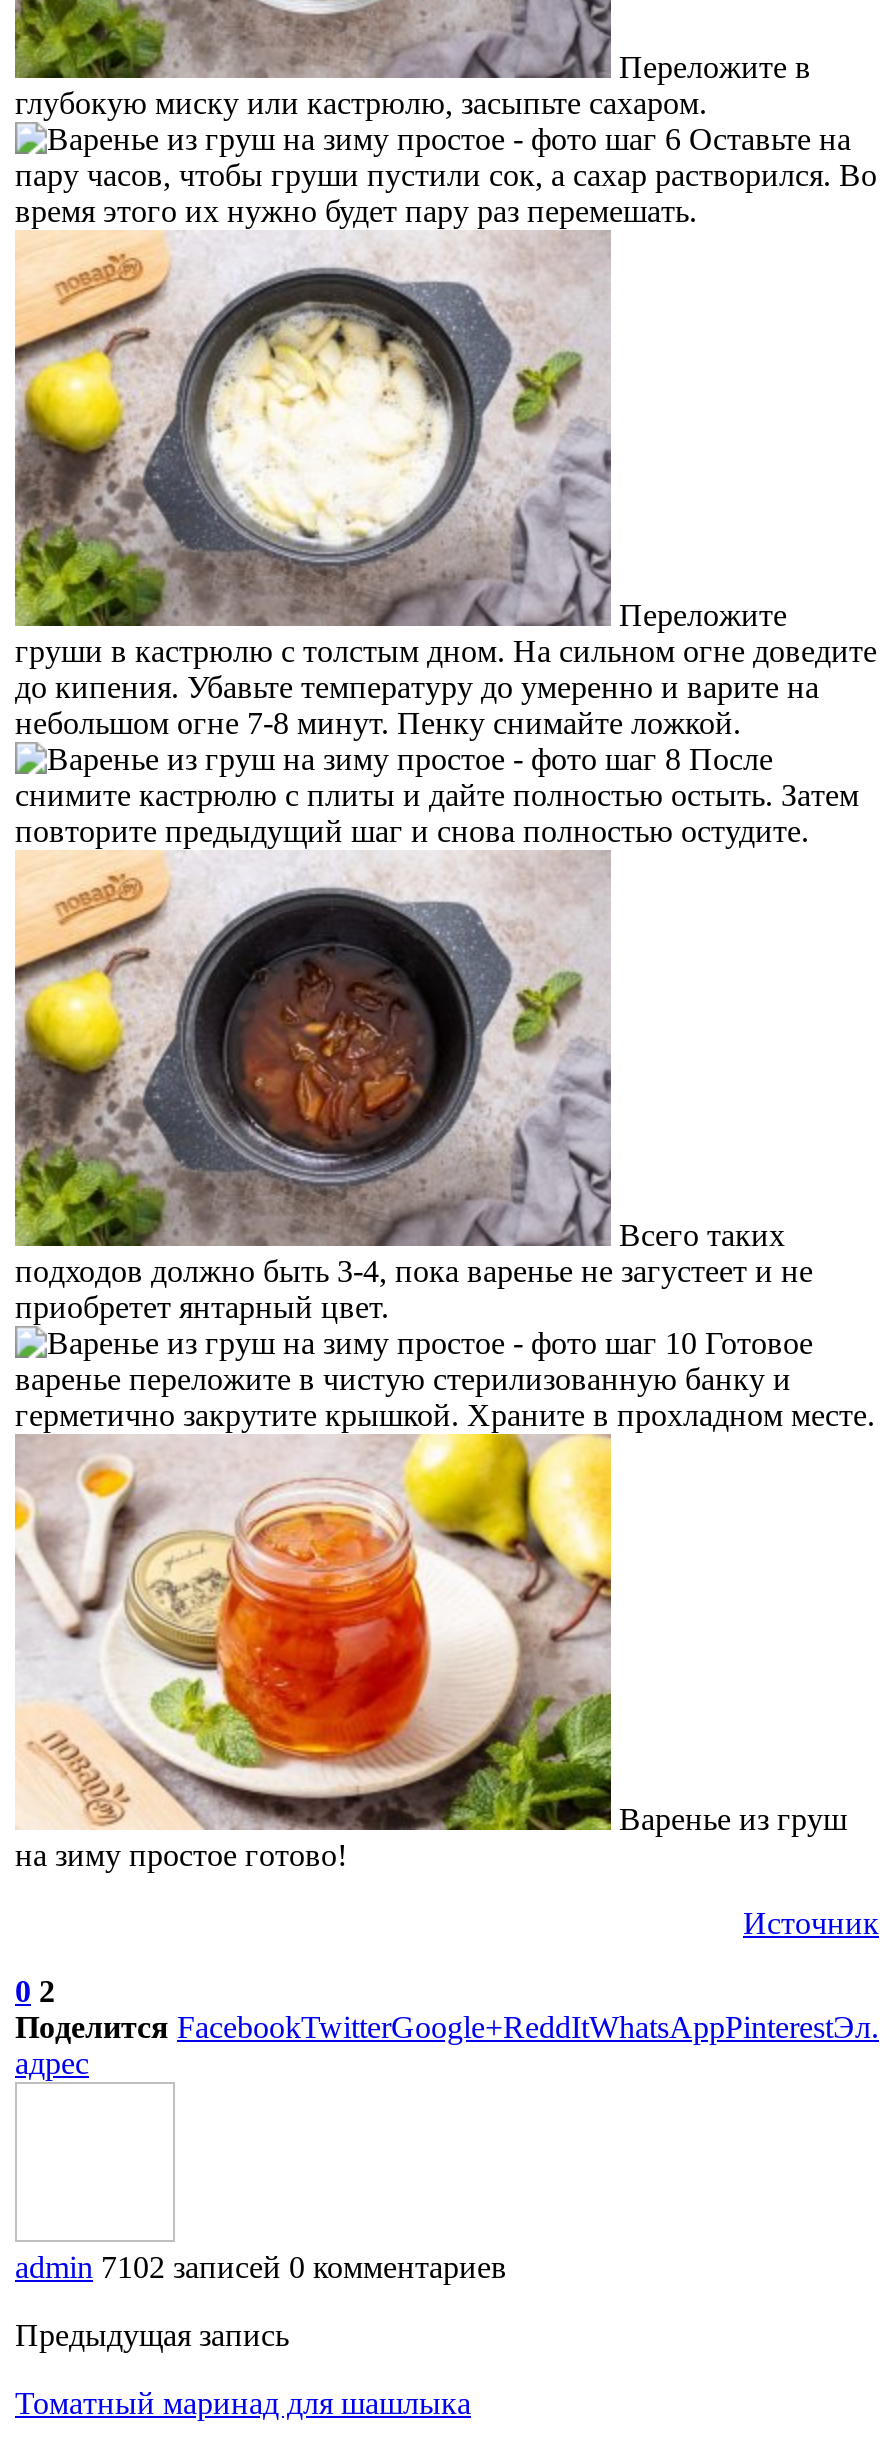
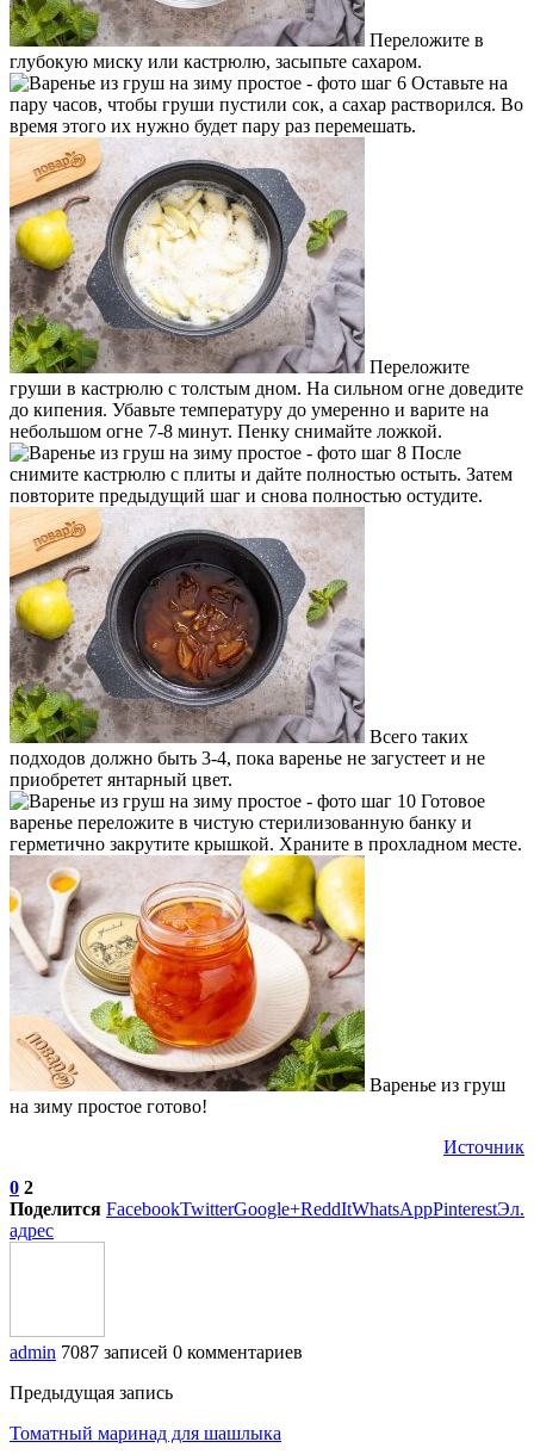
[15,2250,507,2284] admin 7102 записей 0 комментариев -> [10,1342,303,1362] admin 7087 записей 0 комментариев

